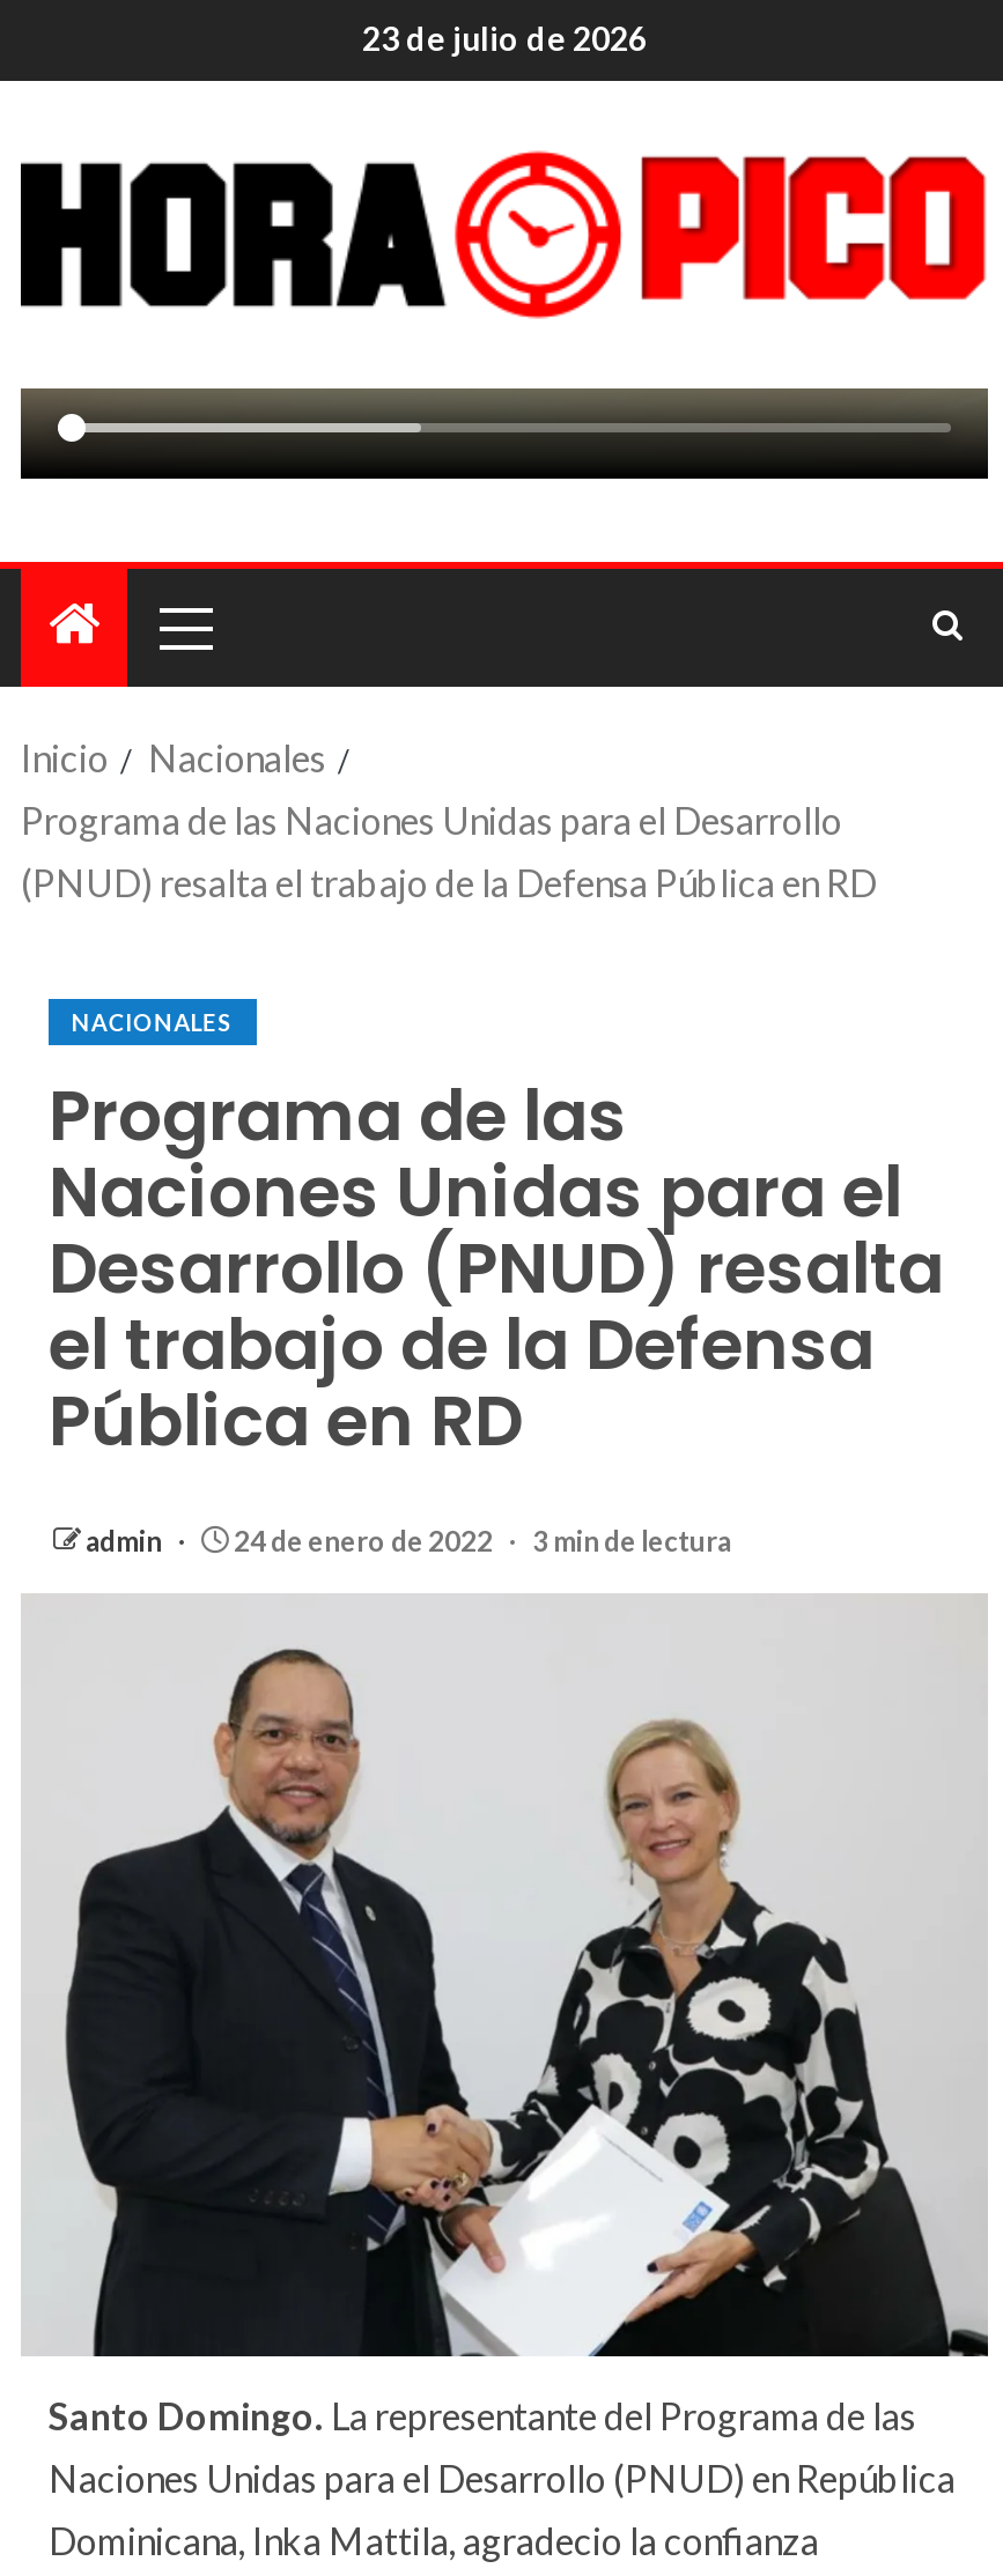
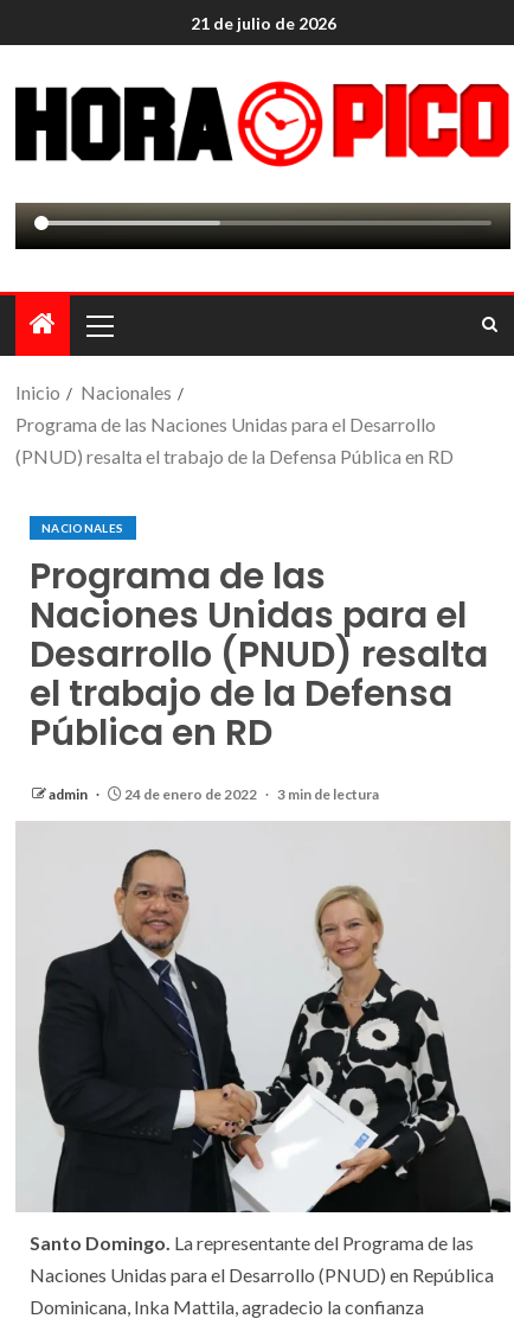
[362,18,647,58] 23 de julio de 2026 -> [190,13,336,33] 21 de julio de 2026

